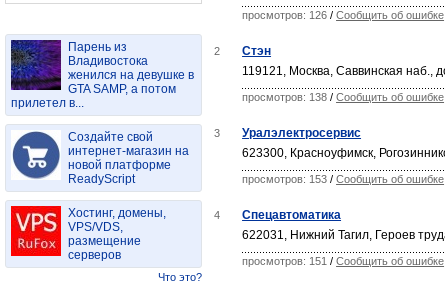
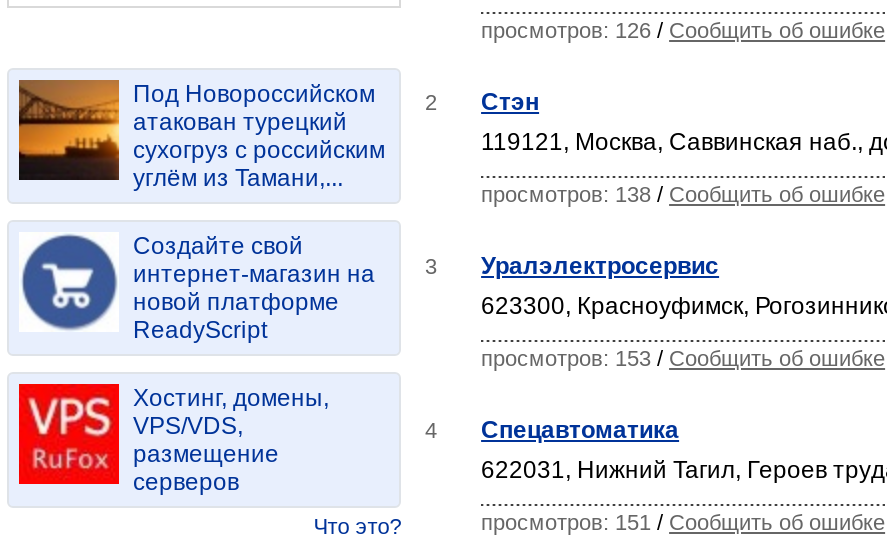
[10,39,194,110] [image] | Парень из | Владивостока | женился на девушке в | GTA SAMP, а потом | прилетел в... -> [17,78,385,192] [image] | Под Новороссийском | атакован турецкий | сухогруз с российским | углём из Тамани,...

